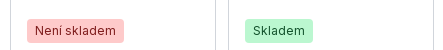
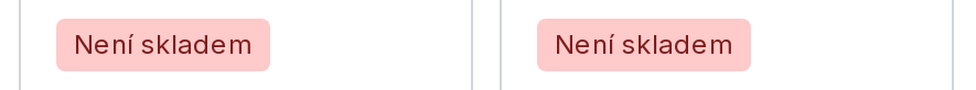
[253,23,305,38] Skladem -> [555,27,733,60] Není skladem

